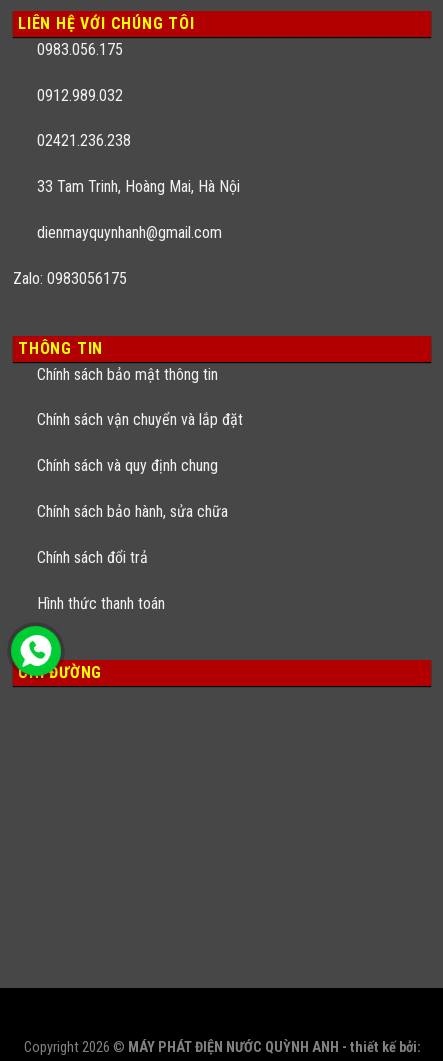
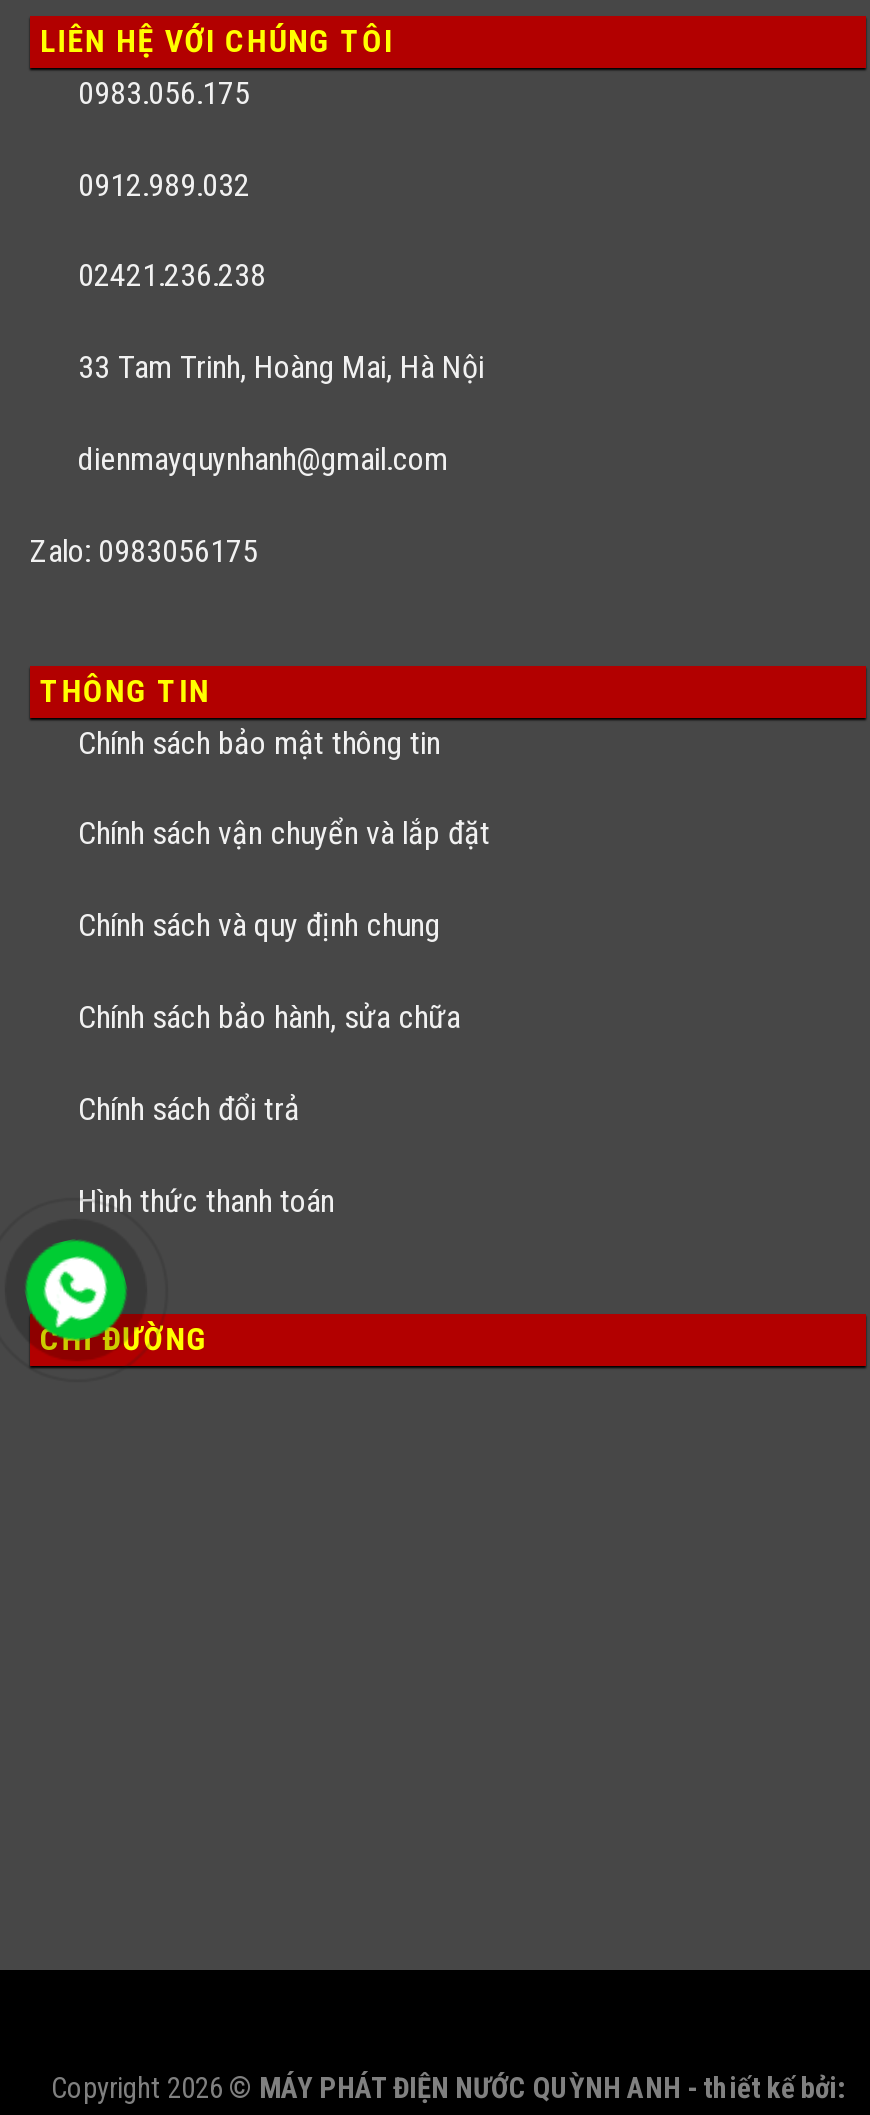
[13,623,55,663] [image] -> [30,1238,116,1342] [image]

